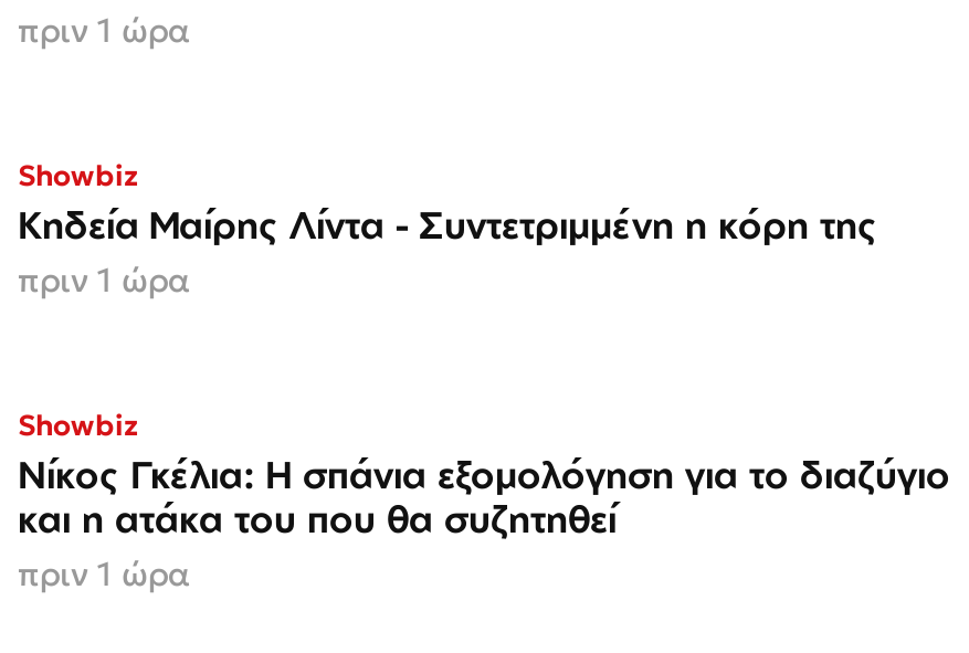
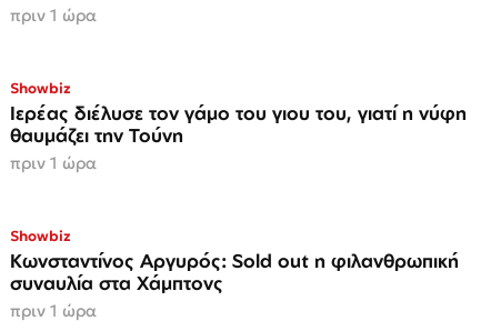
[18,201,877,247] Κηδεία Μαίρης Λίντα - Συντετριμμένη η κόρη της -> [10,101,467,147] Ιερέας διέλυσε τον γάμο του γιου του, γιατί η νύφη | θαυμάζει την Τούνη
[18,451,950,541] Νίκος Γκέλια: Η σπάνια εξομολόγηση για το διαζύγιο | και η ατάκα του που θα συζητηθεί -> [10,249,459,294] Κωνσταντίνος Αργυρός: Sold out η φιλανθρωπική | συναυλία στα Χάμπτονς

